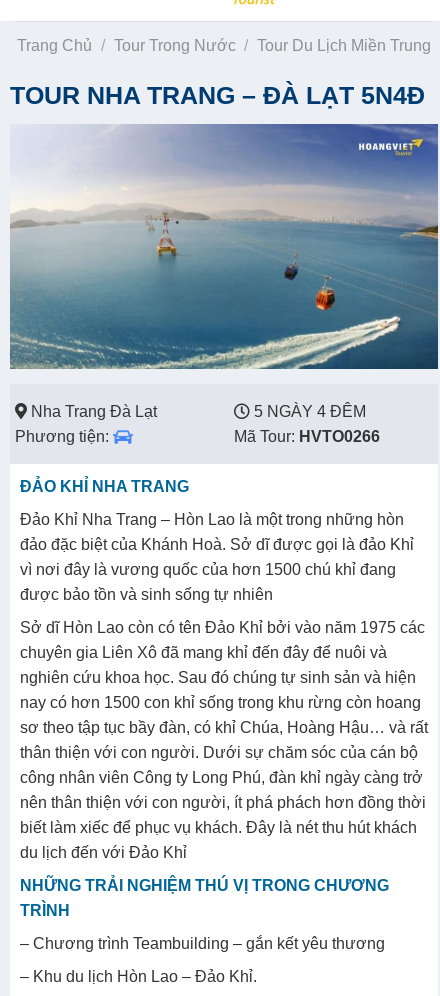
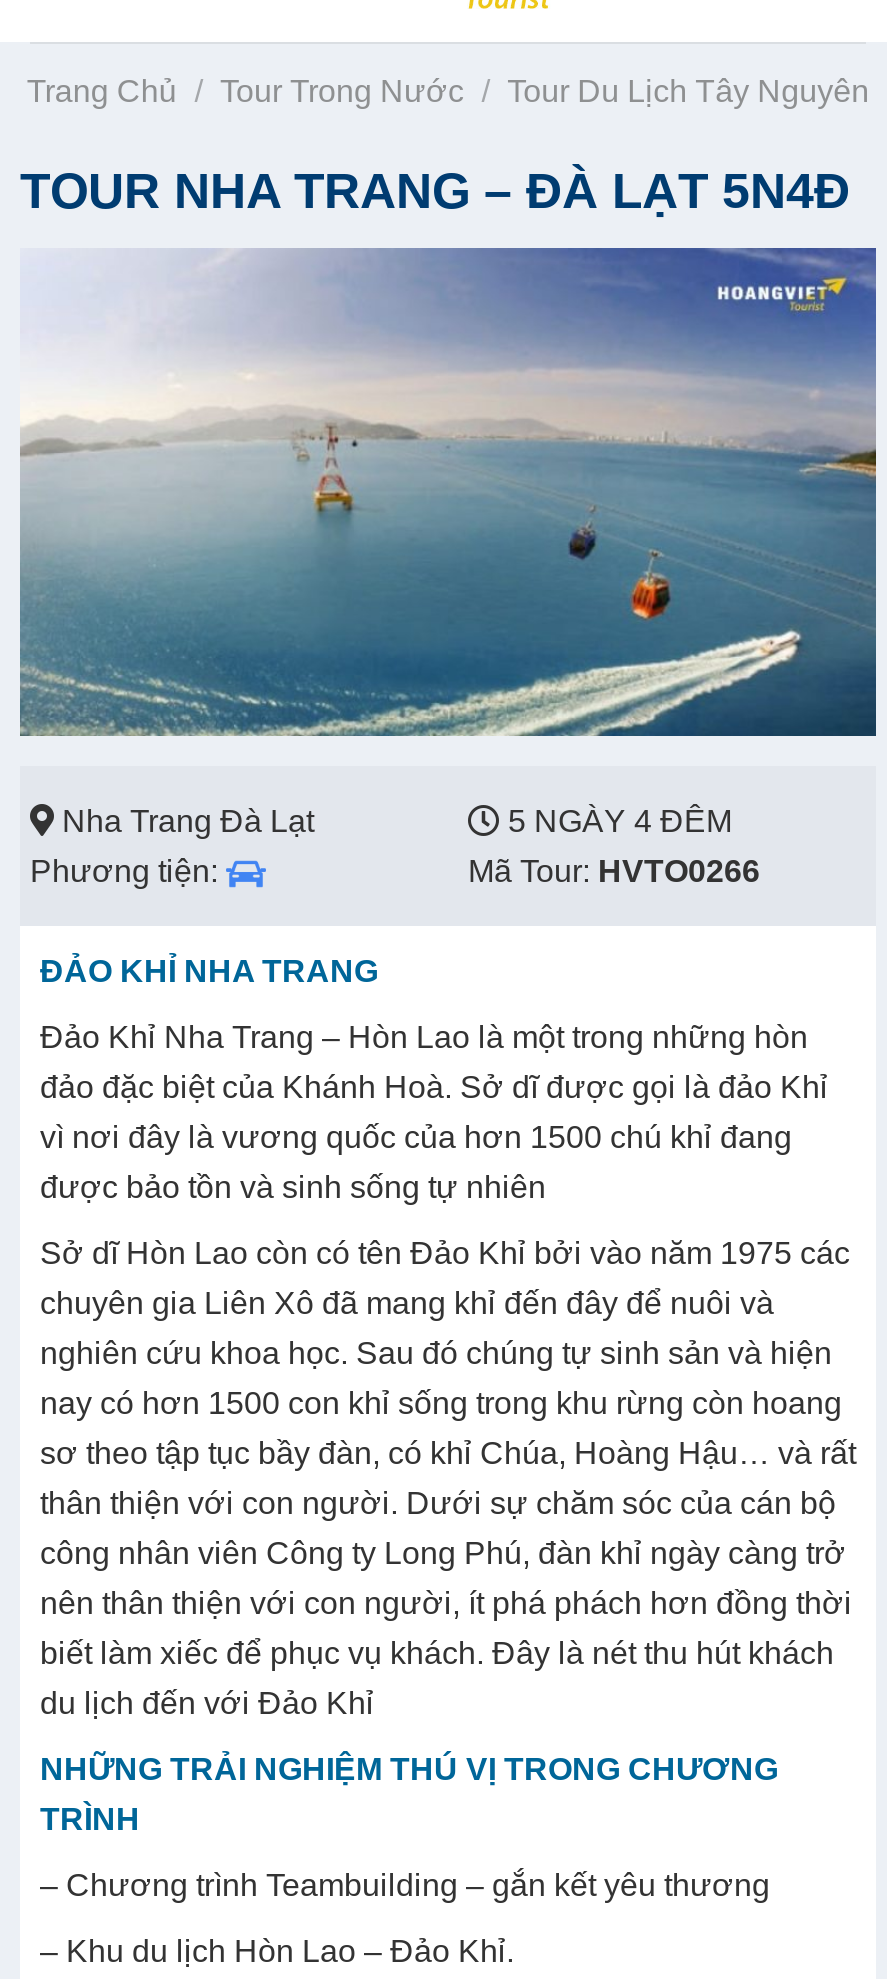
[17,37,431,54] Trang Chủ / Tour Trong Nước / Tour Du Lịch Miền Trung -> [27,74,869,108] Trang Chủ / Tour Trong Nước / Tour Du Lịch Tây Nguyên

